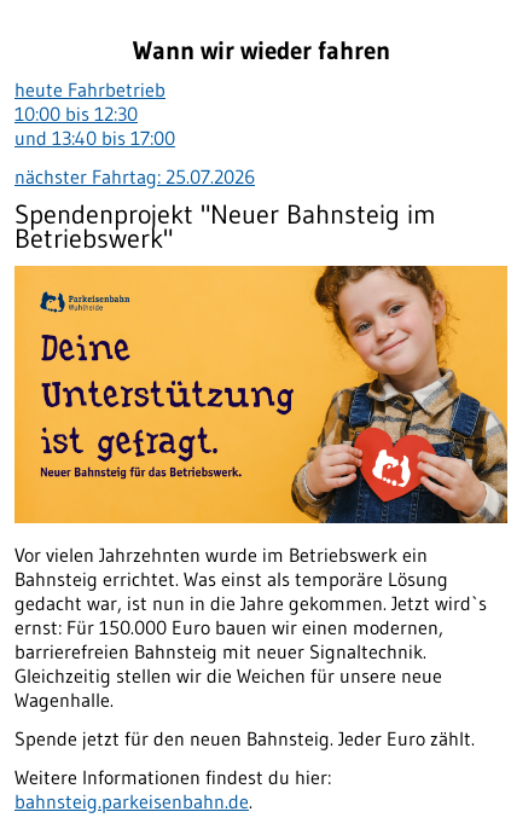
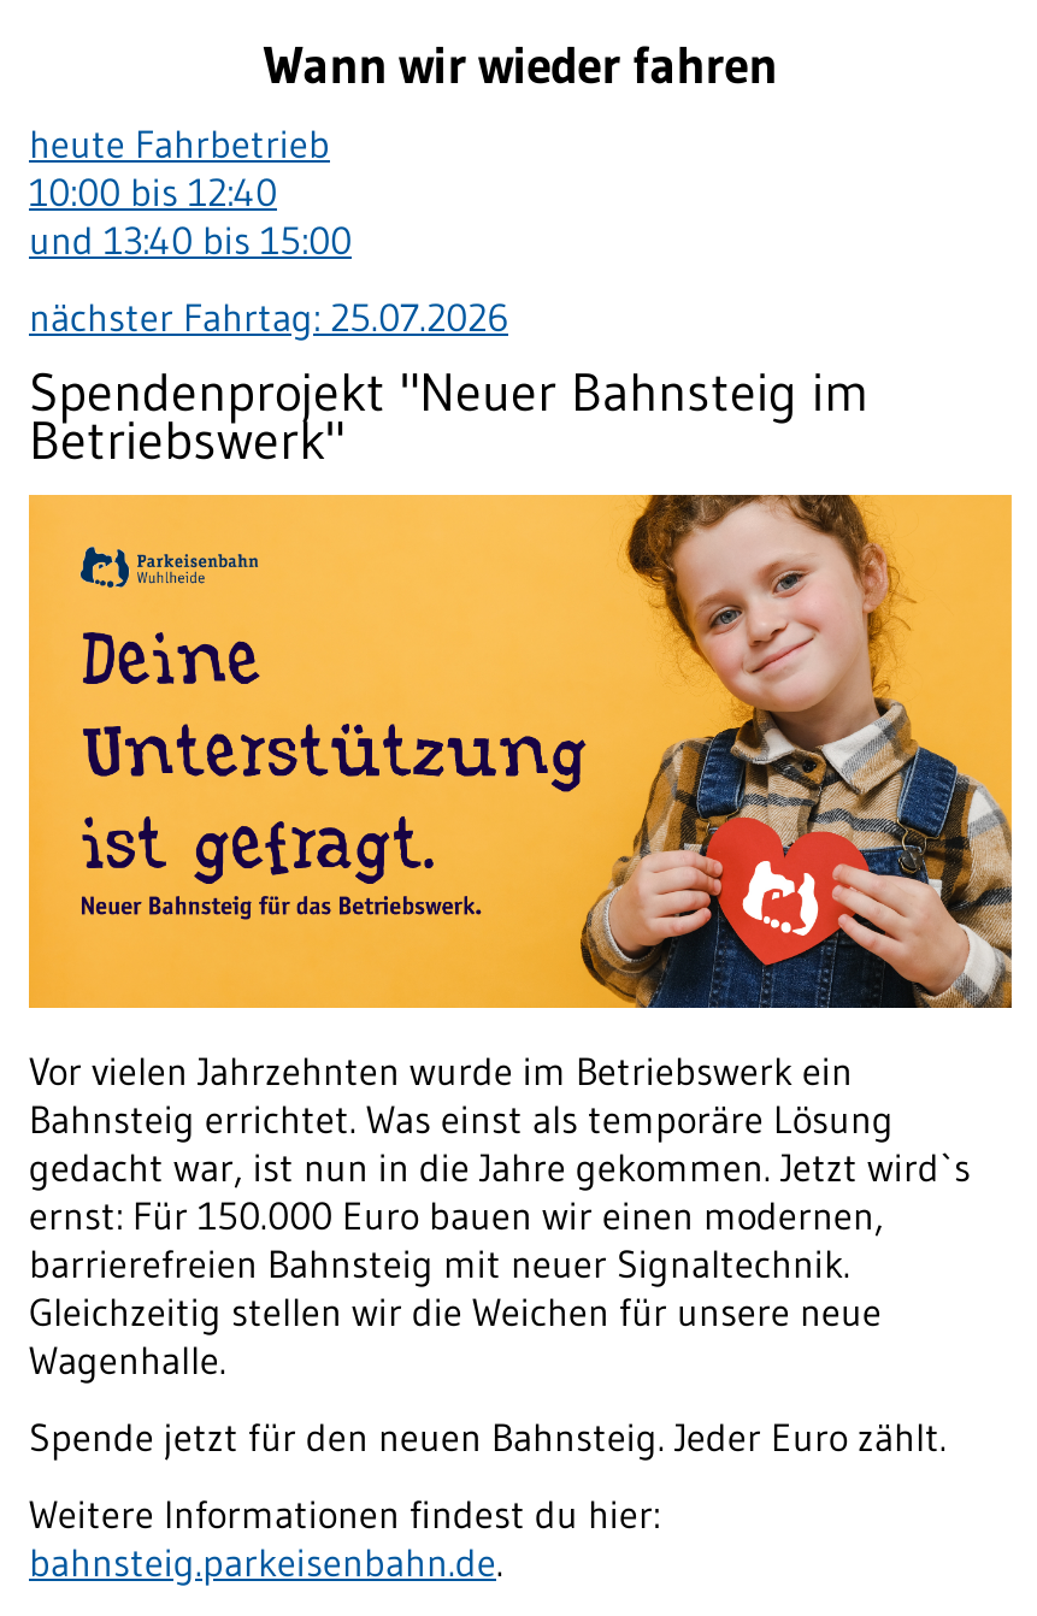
[14,102,138,126] 10:00 bis 12:30 -> [29,168,277,216] 10:00 bis 12:40
[14,126,175,150] und 13:40 bis 17:00 -> [29,216,352,264] und 13:40 bis 15:00

